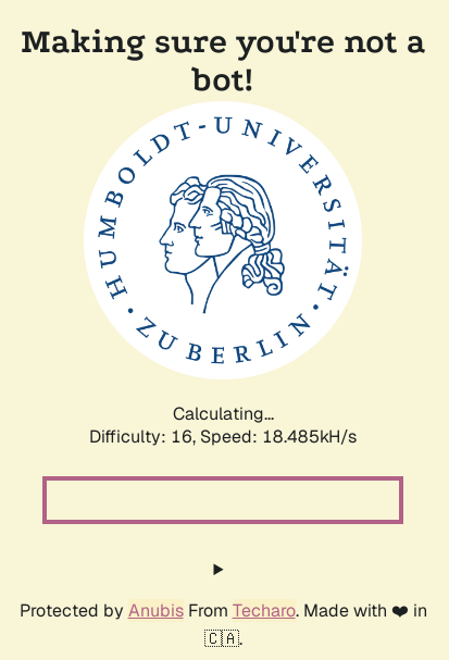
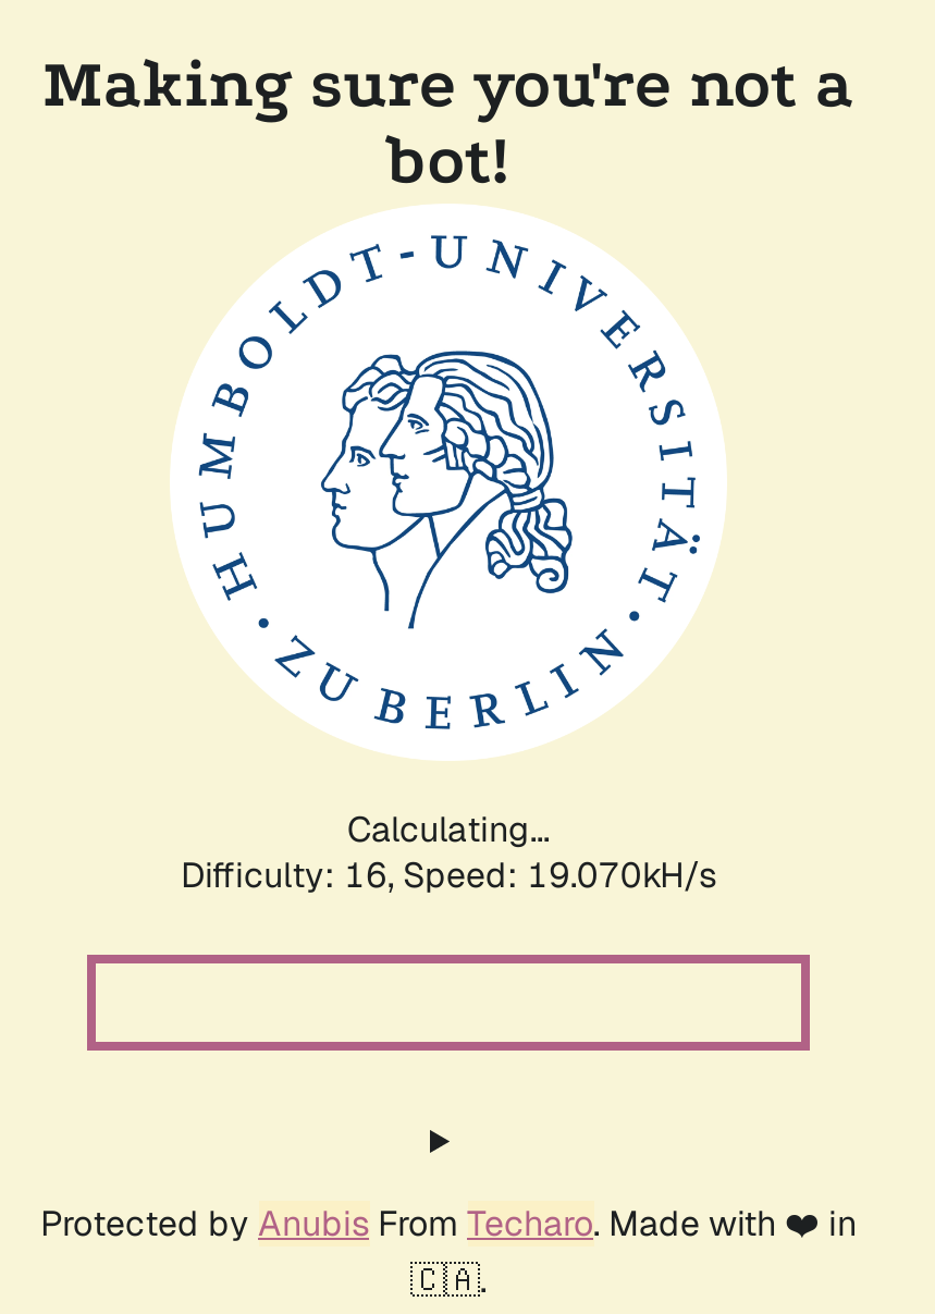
[89,425,357,448] Difficulty: 16, Speed: 18.485kH/s -> [181,852,716,898] Difficulty: 16, Speed: 19.070kH/s

